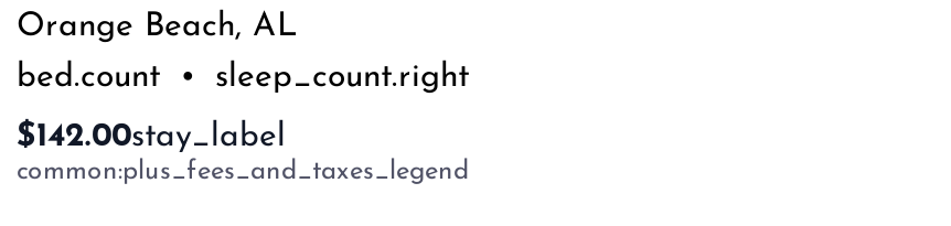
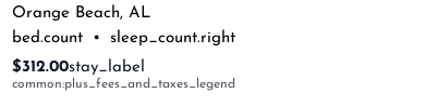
[17,121,286,154] $142.00stay_label -> [12,59,145,76] $312.00stay_label

